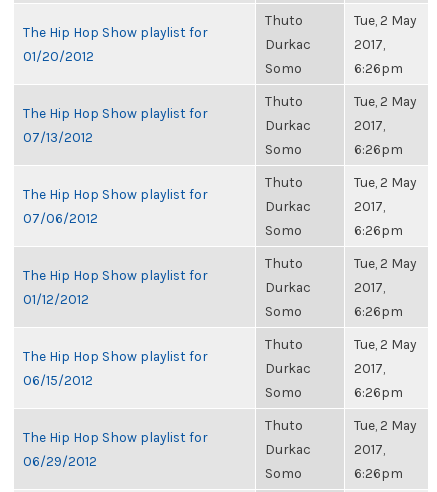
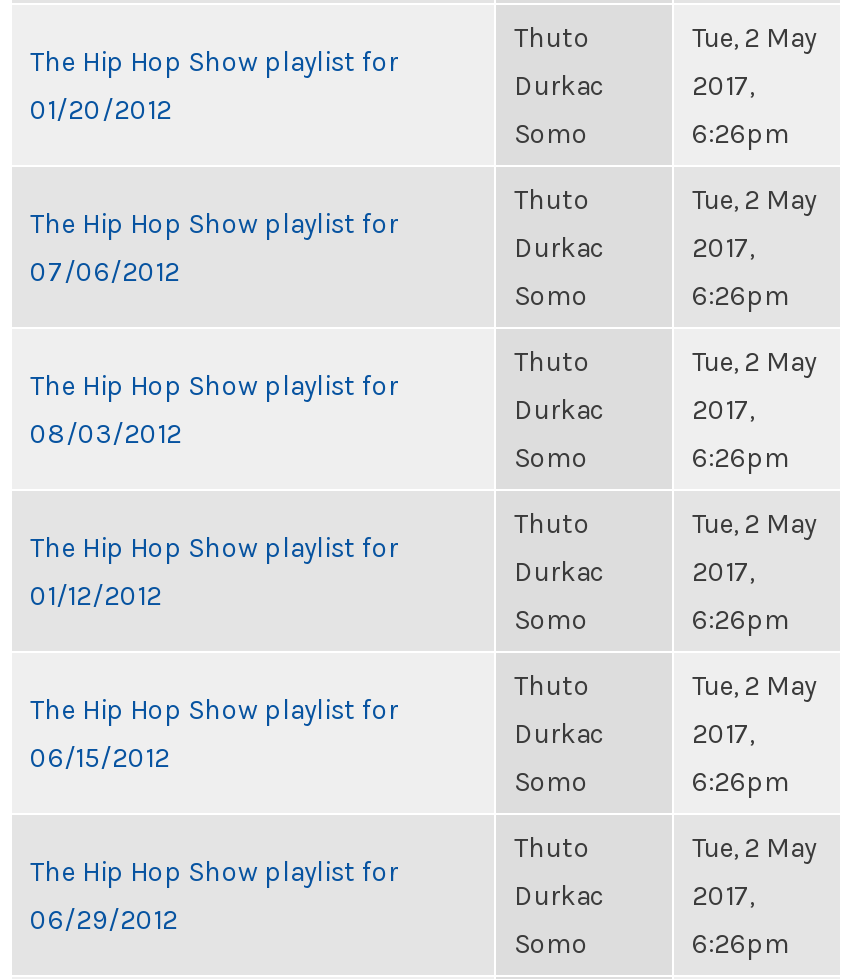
[23,129,93,145] 07/13/2012 -> [30,255,180,287] 07/06/2012
[23,210,98,226] 07/06/2012 -> [30,417,182,449] 08/03/2012

